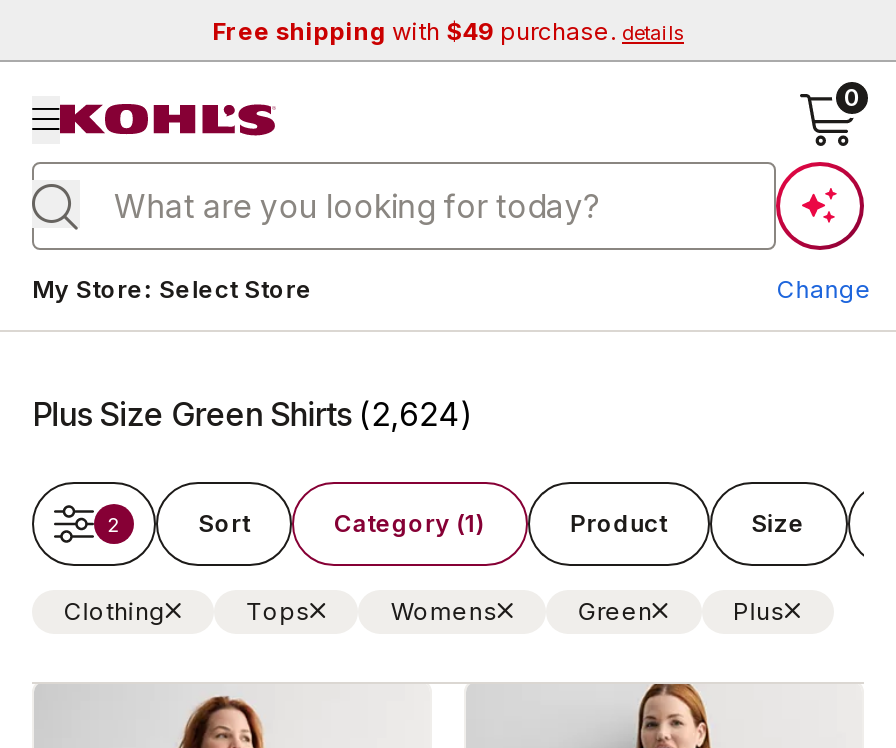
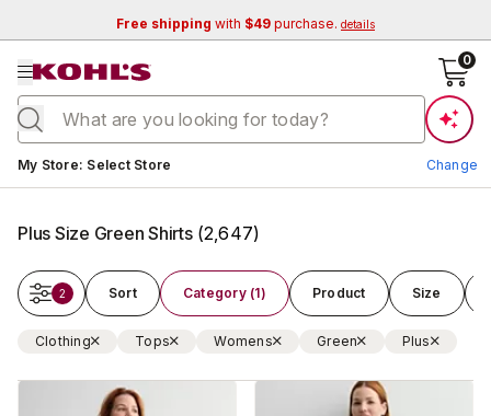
[32,394,474,434] Plus Size Green Shirts (2,624) -> [18,222,261,244] Plus Size Green Shirts (2,647)

